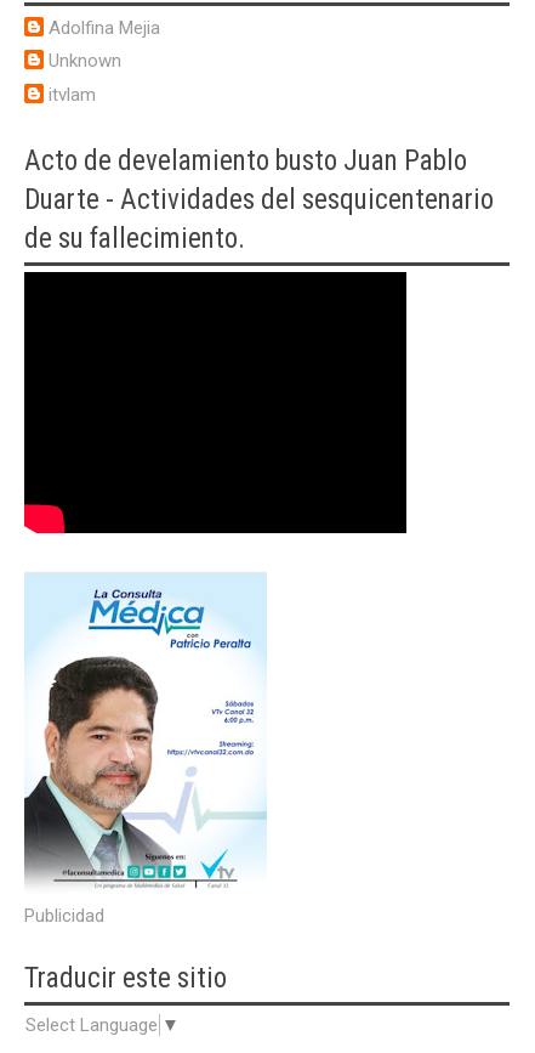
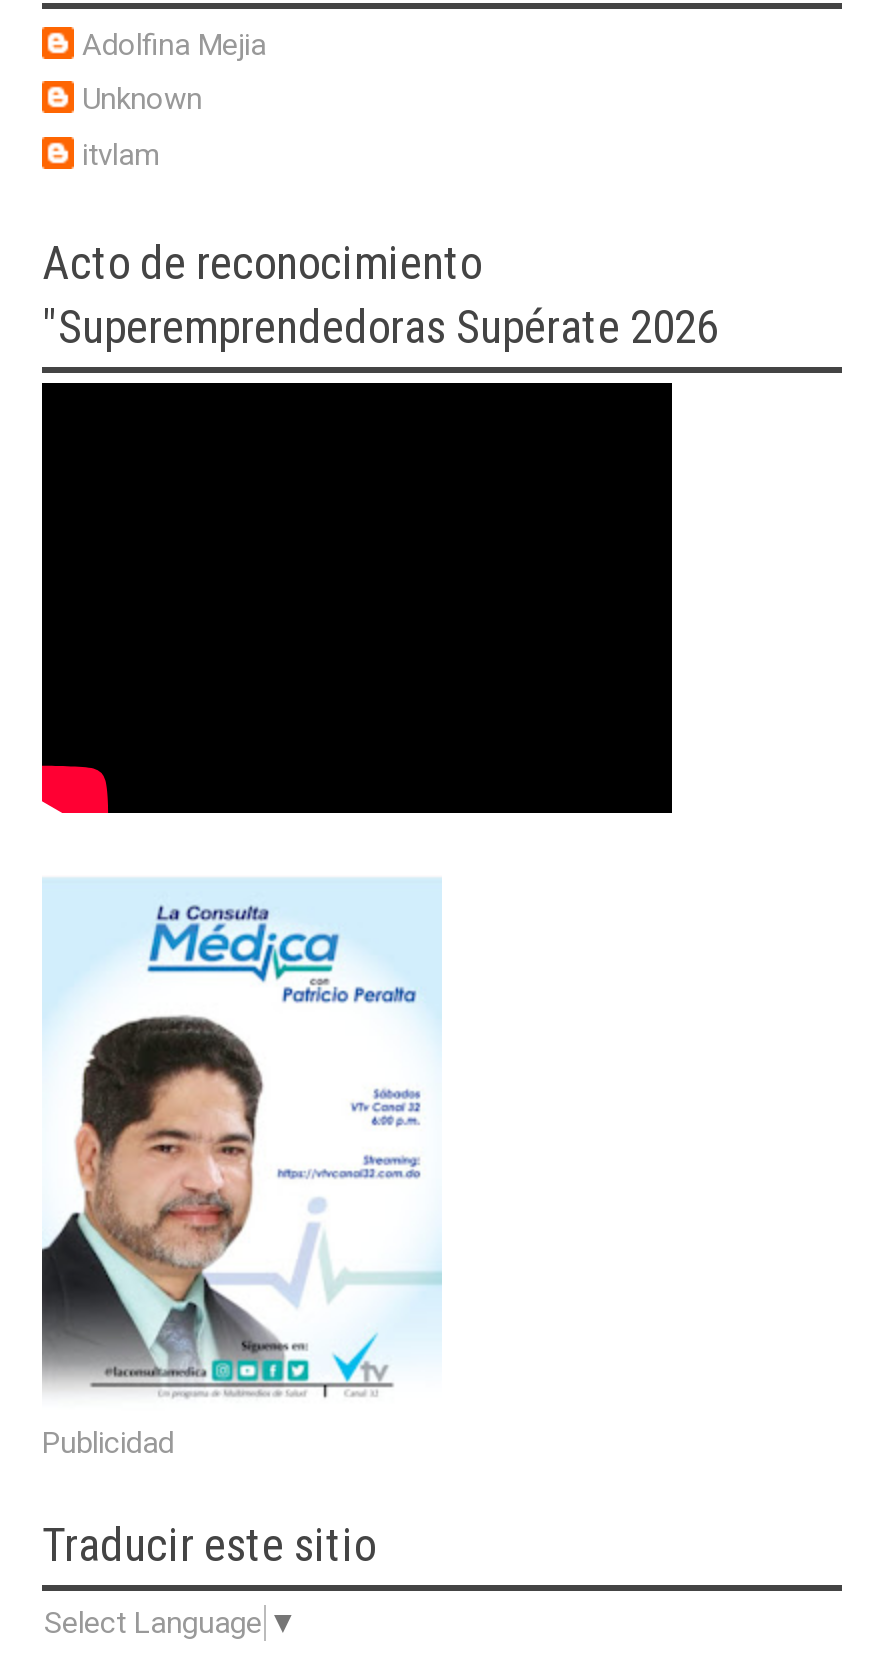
[24,145,494,256] Acto de develamiento busto Juan Pablo | Duarte - Actividades del sesquicentenario | de su fallecimiento. -> [42,238,718,356] Acto de reconocimiento | "Superemprendedoras Supérate 2026

